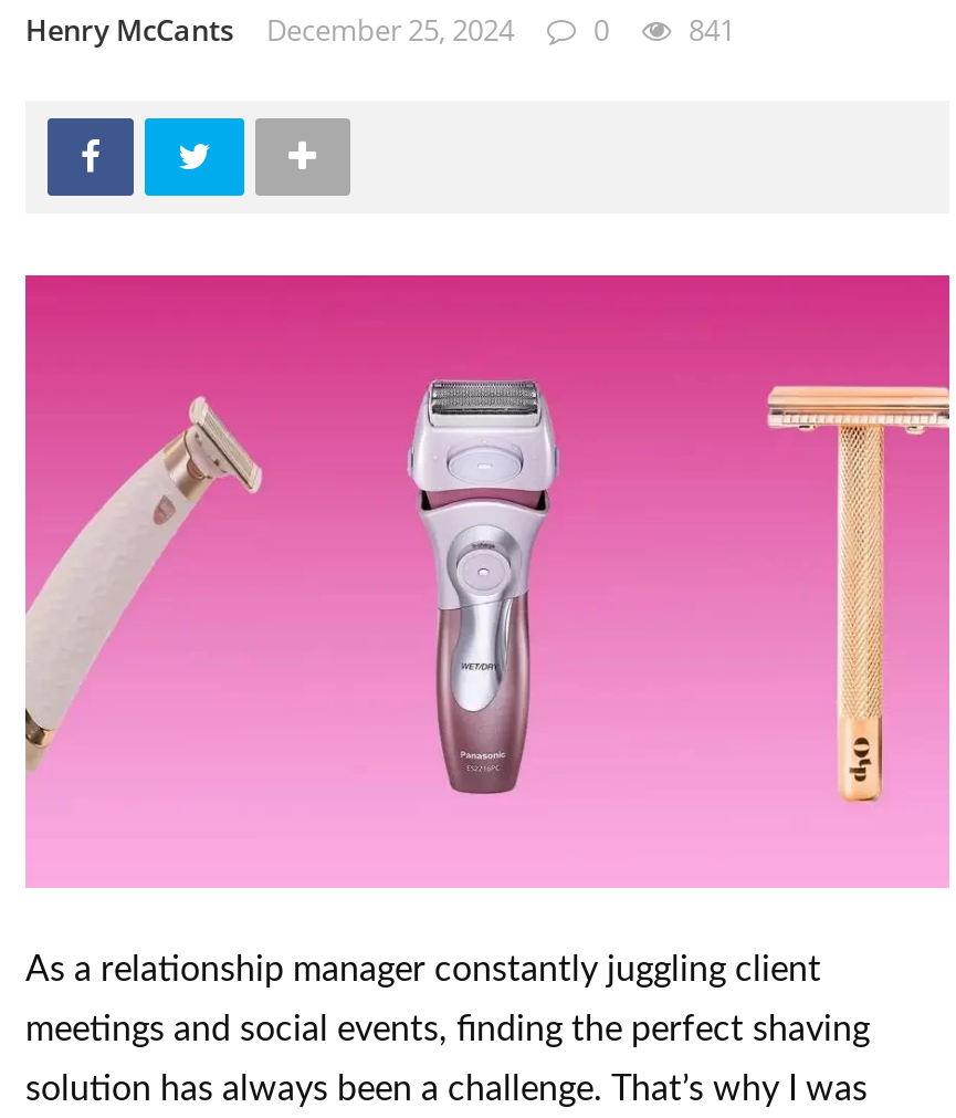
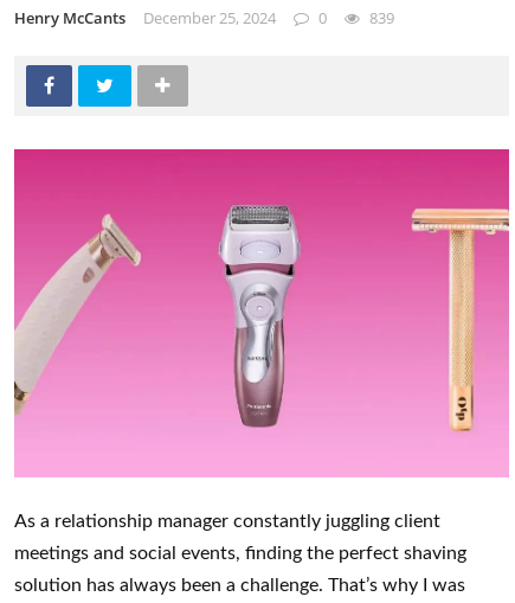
[25,10,735,50] Henry McCants December 25, 2024 0 841 -> [14,7,394,28] Henry McCants December 25, 2024 0 839

